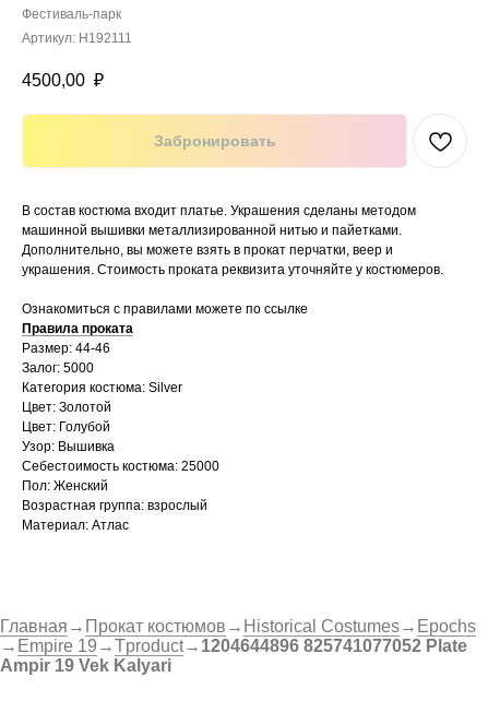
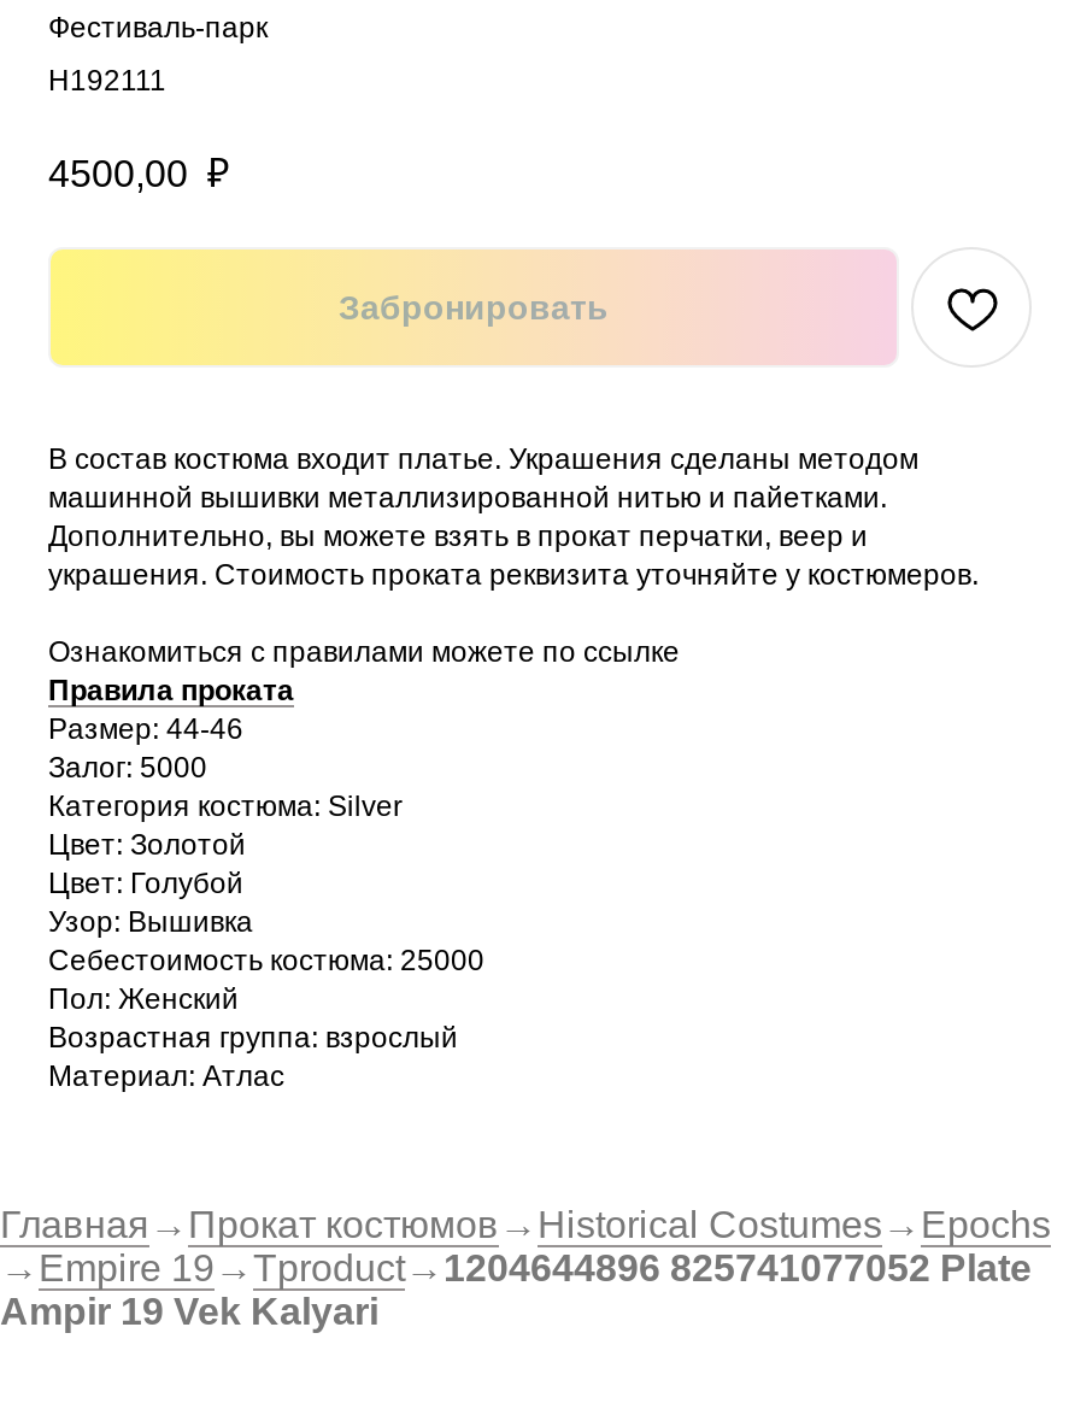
[22,31,132,46] Артикул: Н192111 -> [48,64,166,98] Н192111

